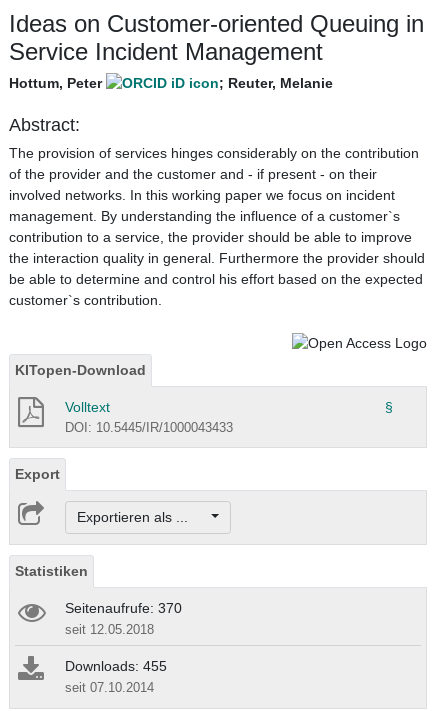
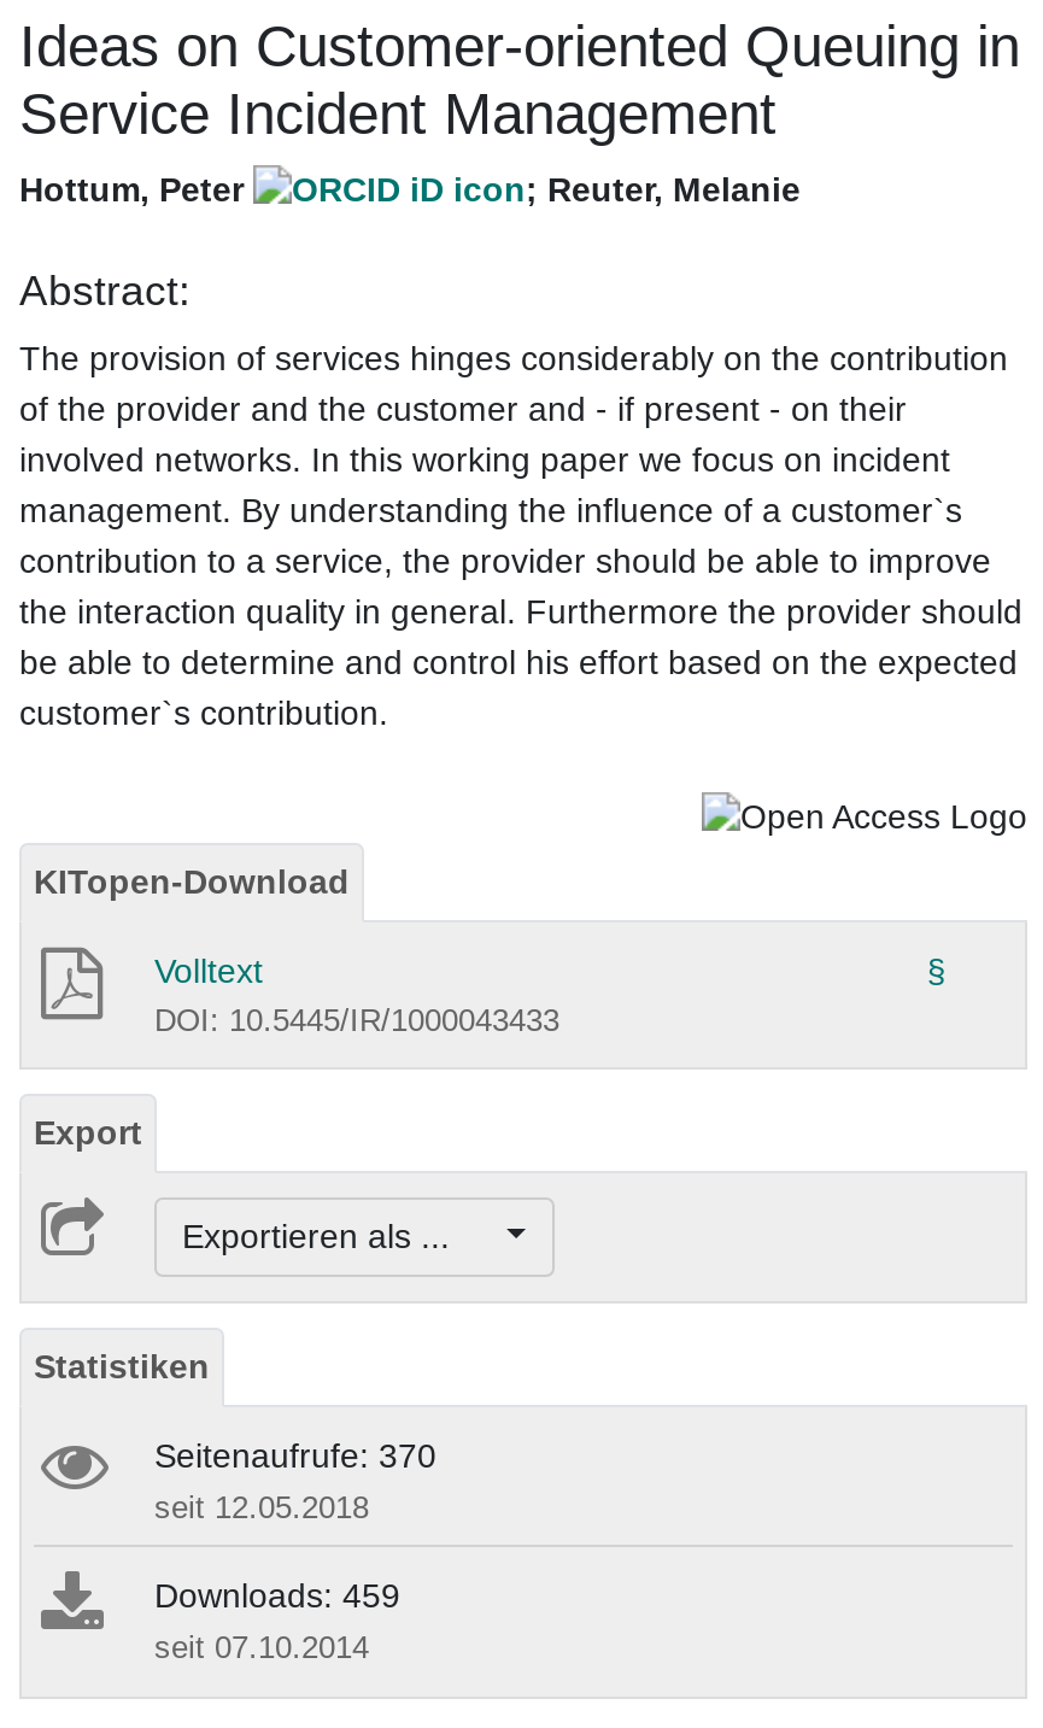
[65,658,167,674] Downloads: 455 -> [154,1577,400,1615] Downloads: 459

